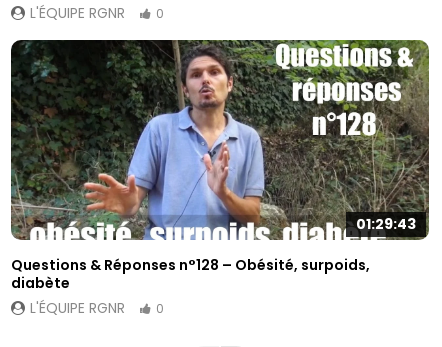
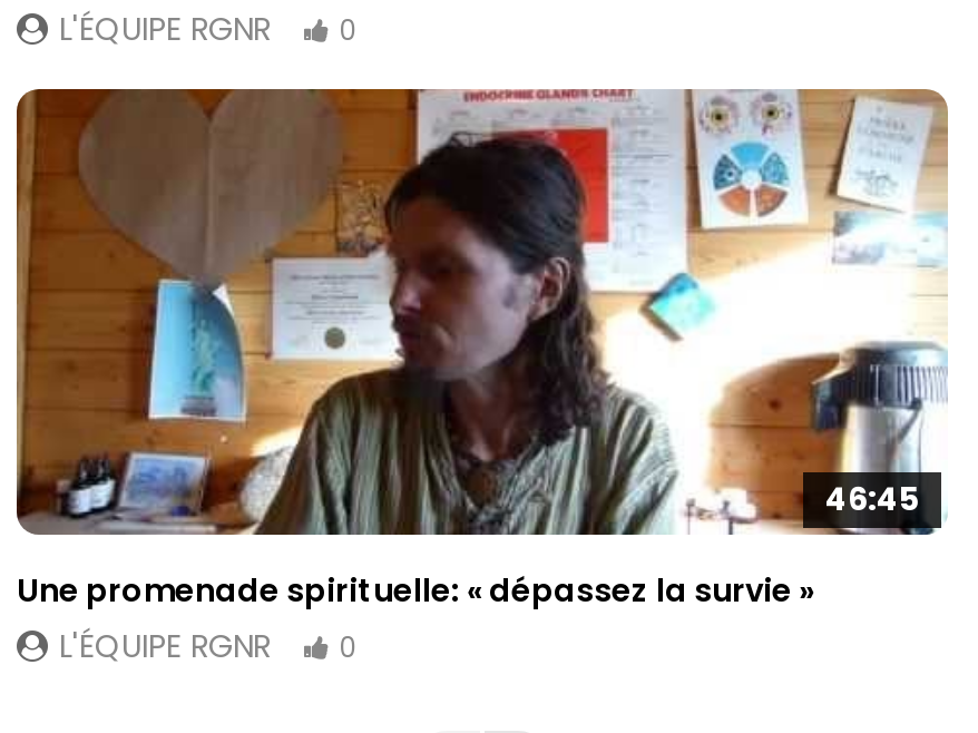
[10,39,430,241] [image] | 01:29:43 -> [14,87,948,522] [image] | 46:45
[11,255,370,293] Questions & Réponses n°128 – Obésité, surpoids, | diabète -> [17,569,814,613] Une promenade spirituelle: « dépassez la survie »

